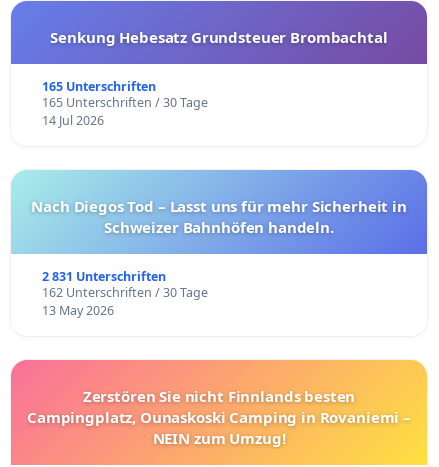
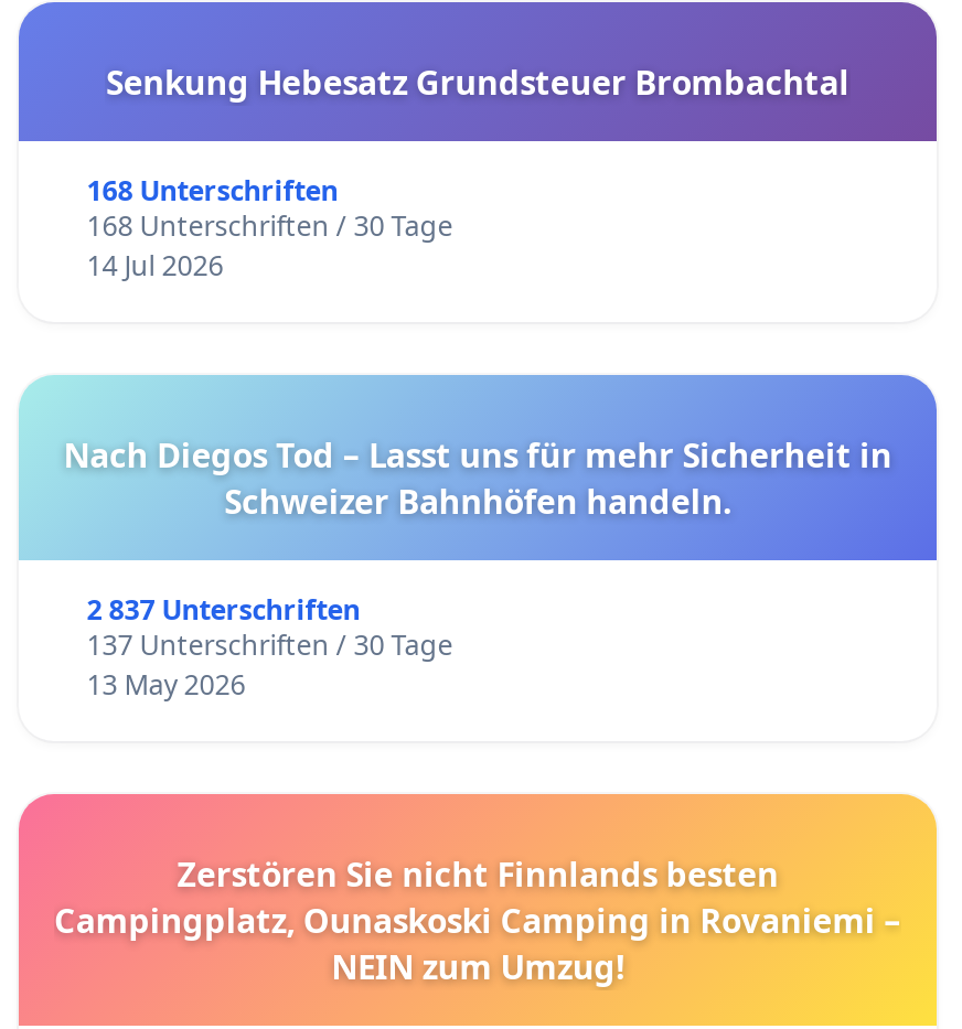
[42,78,156,95] 165 Unterschriften -> [87,172,338,209] 168 Unterschriften
[42,94,208,111] 165 Unterschriften / 30 Tage -> [87,207,453,244] 168 Unterschriften / 30 Tage
[42,268,166,285] 2 831 Unterschriften -> [87,591,360,628] 2 837 Unterschriften
[42,284,208,301] 162 Unterschriften / 30 Tage -> [87,626,453,664] 137 Unterschriften / 30 Tage

